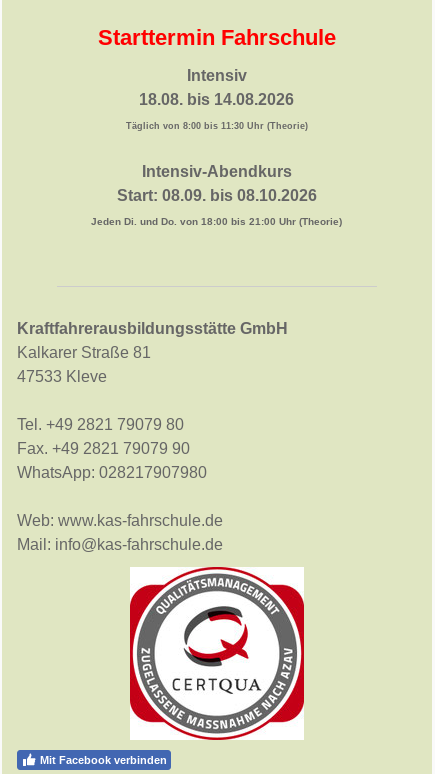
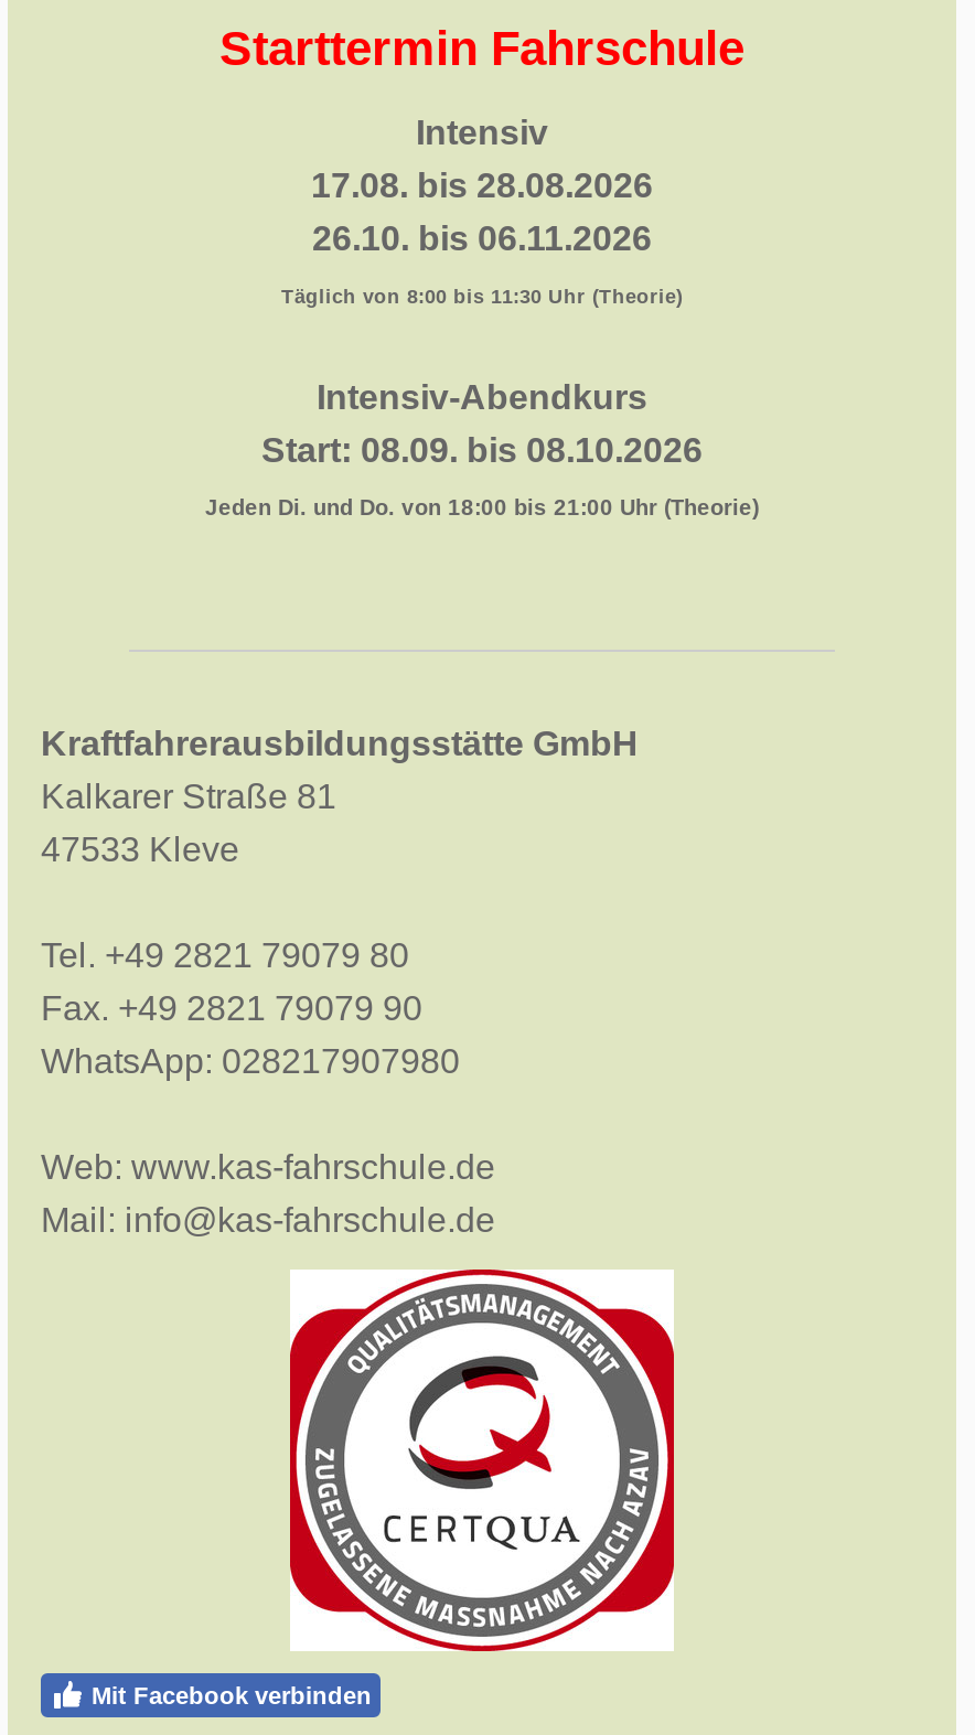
[139,91,294,108] 18.08. bis 14.08.2026 -> [311,166,653,256] 17.08. bis 28.08.2026 | 26.10. bis 06.11.2026

